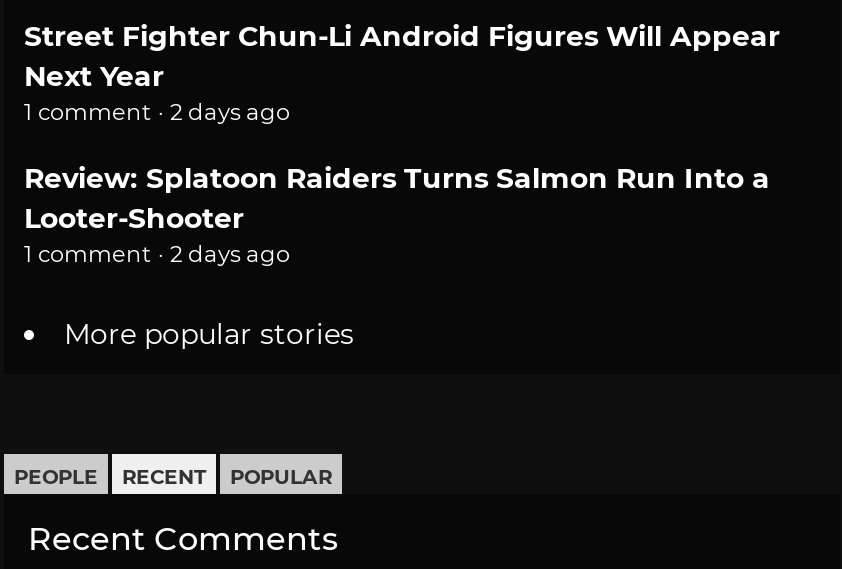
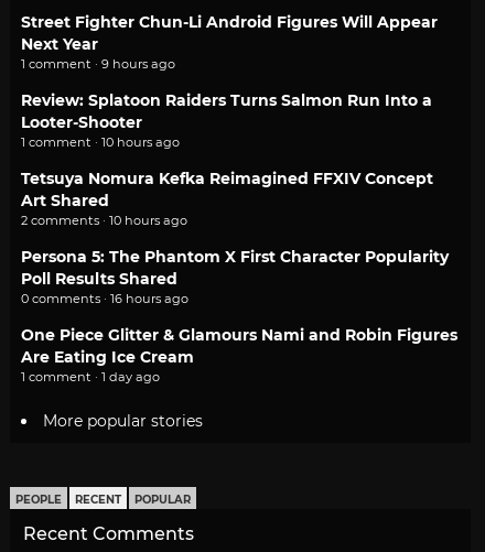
[24,97,290,125] 1 comment · 2 days ago -> [21,56,175,71] 1 comment · 9 hours ago
[24,239,290,267] 1 comment · 2 days ago -> [21,134,457,384] 1 comment · 10 hours ago | Tetsuya Nomura Kefka Reimagined FFXIV Concept | Art Shared | 2 comments · 10 hours ago | Persona 5: The Phantom X First Character Popularity | Poll Results Shared | 0 comments · 16 hours ago | One Piece Glitter & Glamours Nami and Robin Figures | Are Eating Ice Cream | 1 comment · 1 day ago

